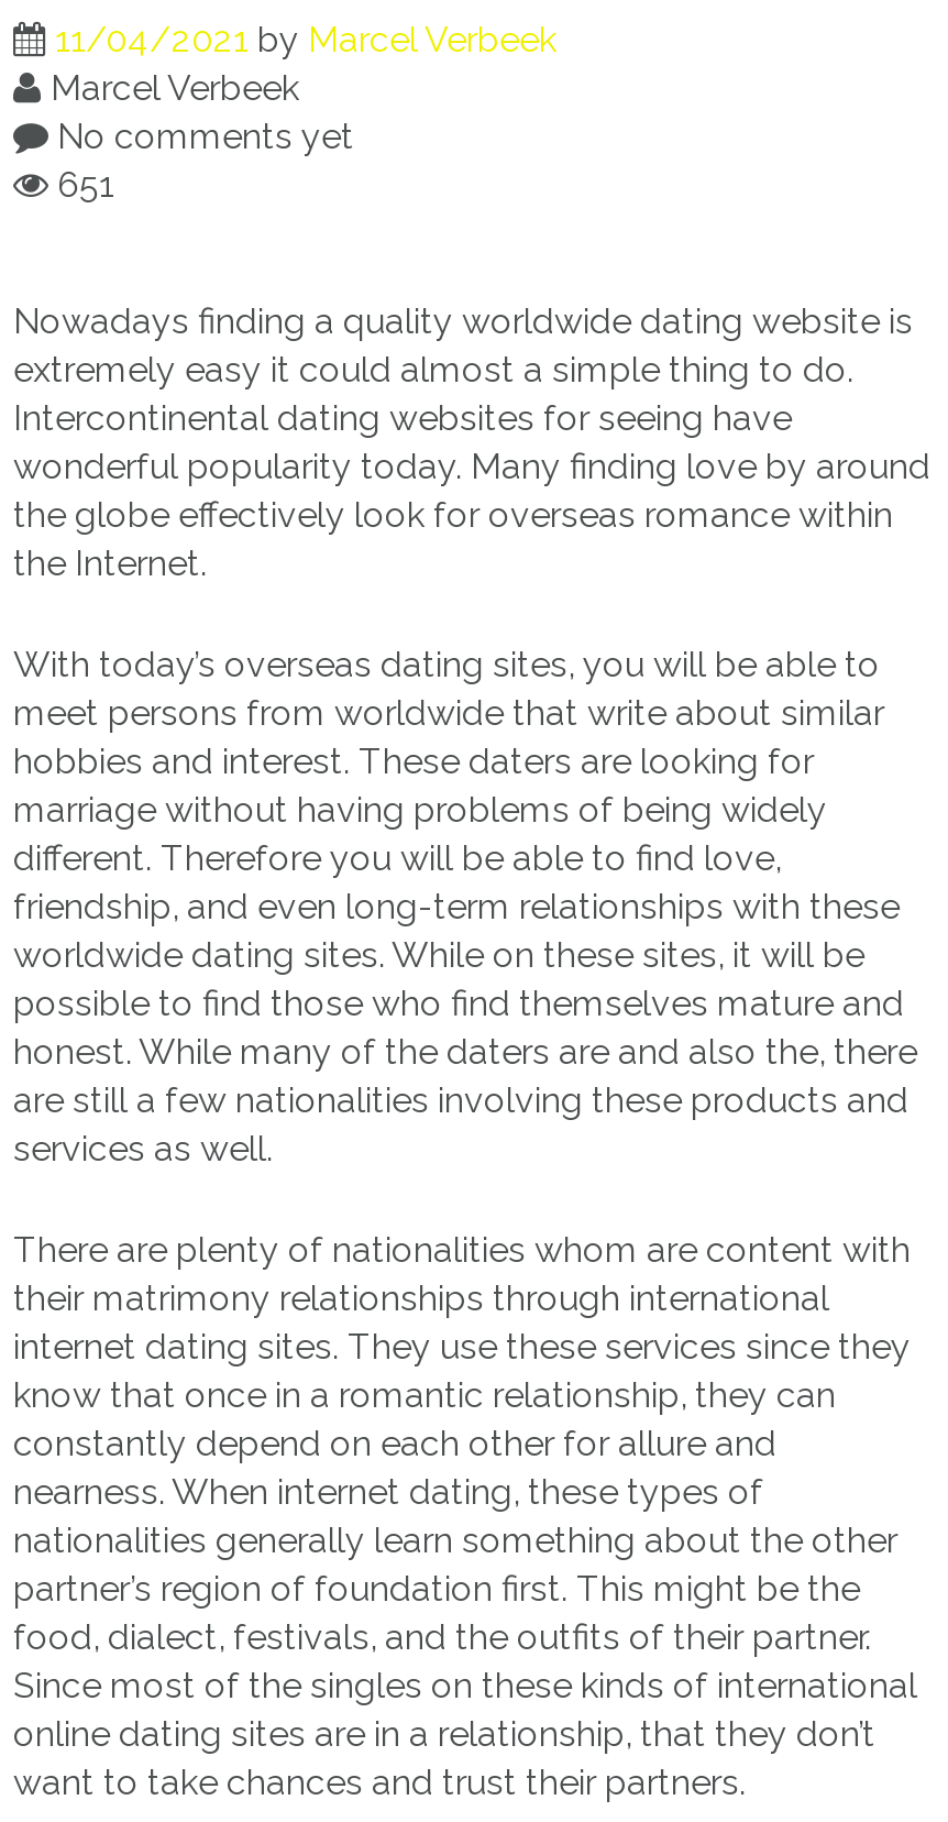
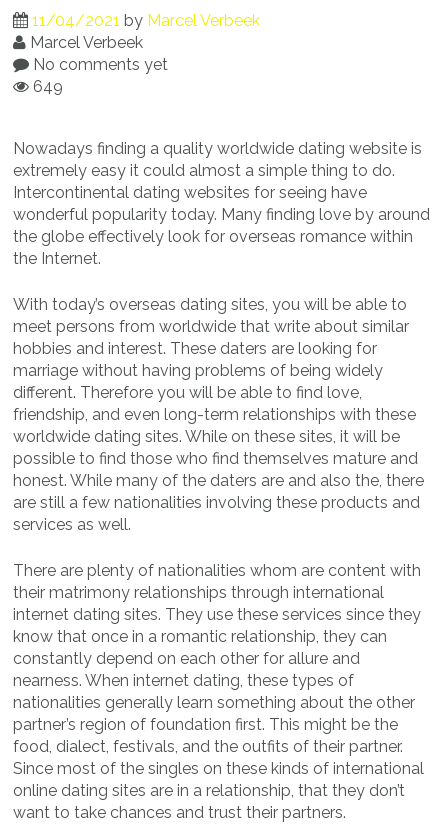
[48,164,114,206] 651 -> [29,77,63,96] 649

